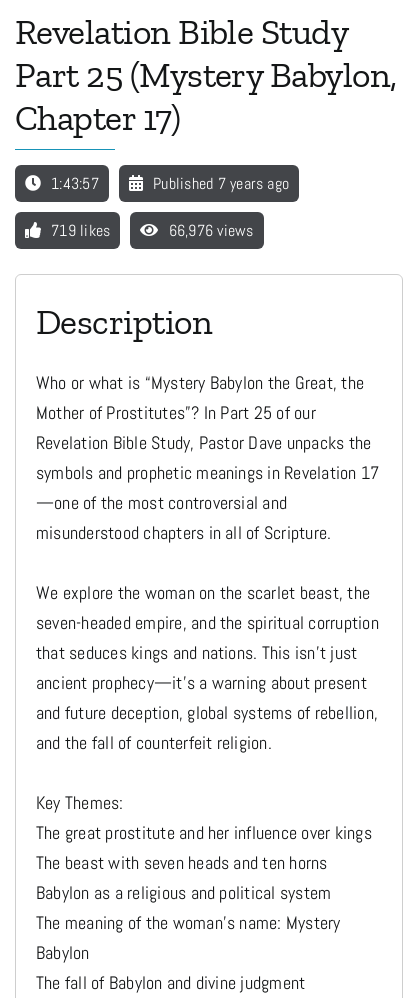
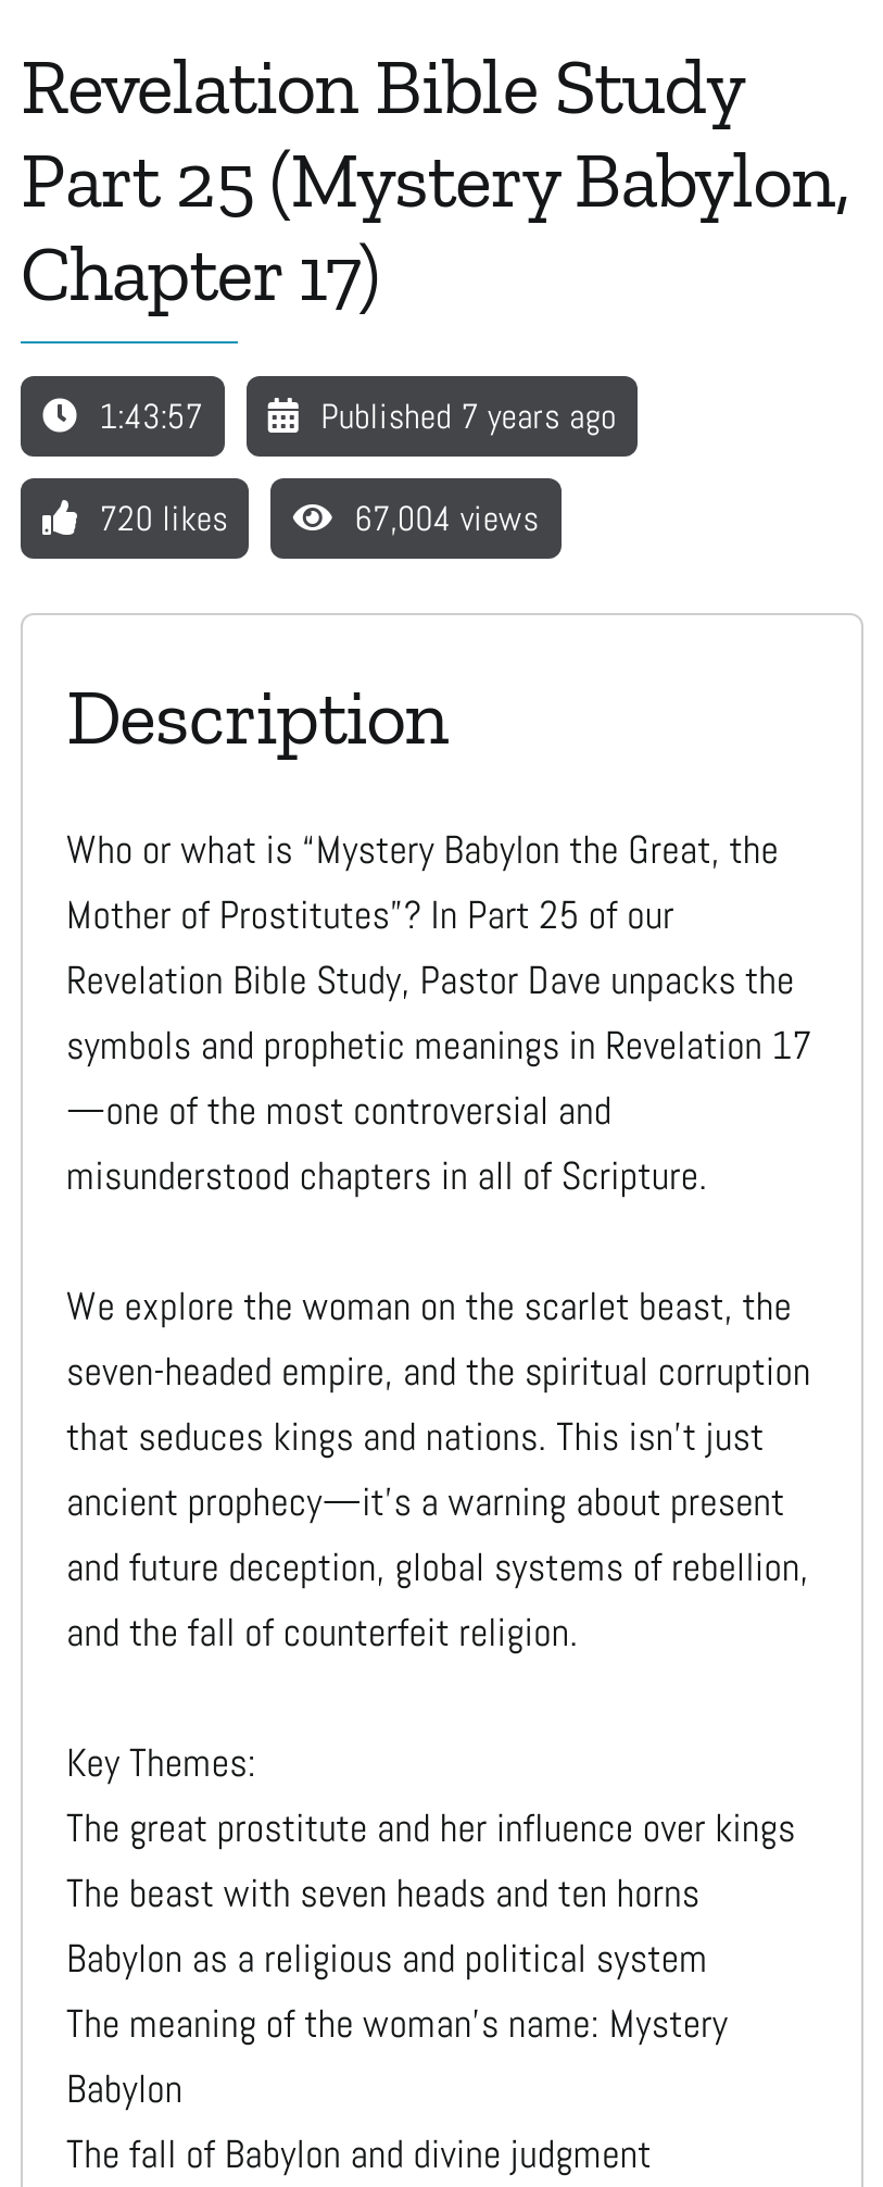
[51,220,110,241] 719 likes -> [99,496,228,541] 720 likes
[169,220,253,241] 66,976 views -> [355,496,539,541] 67,004 views

